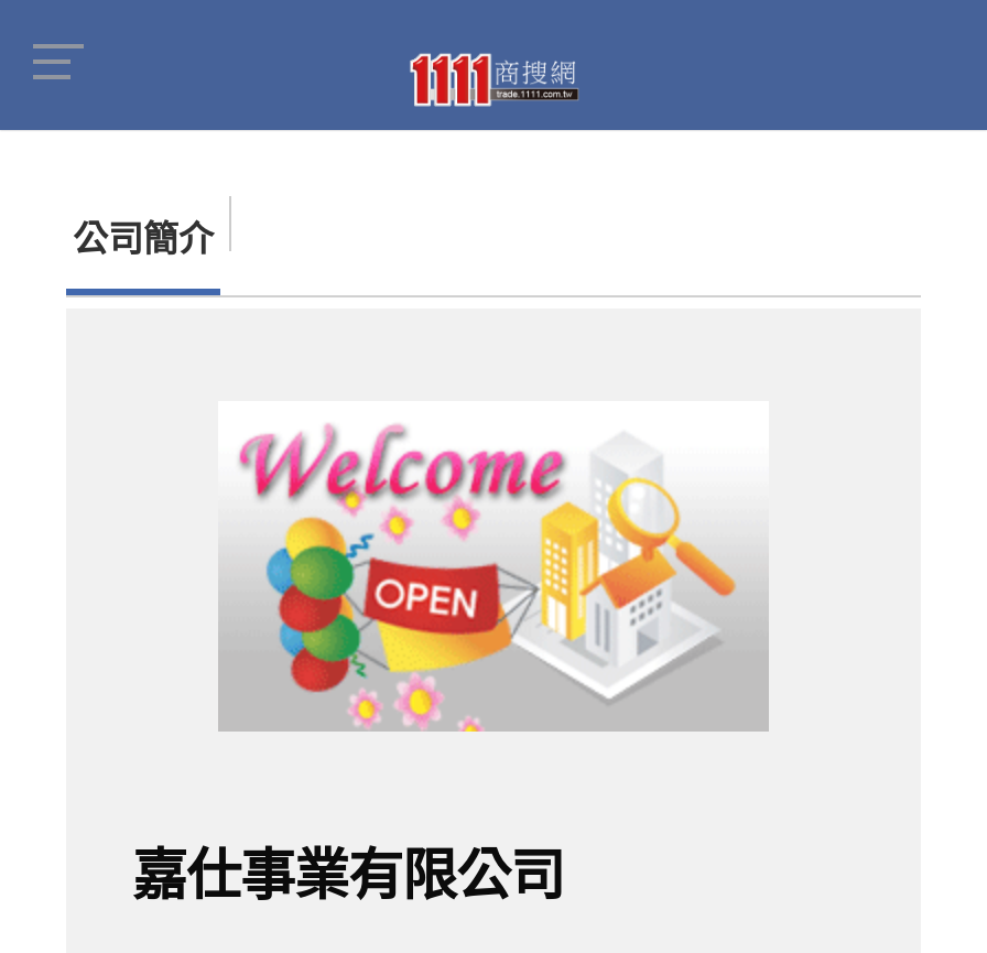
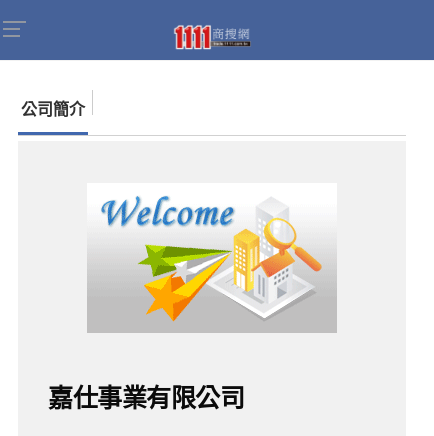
[238,423,568,734] [image] -> [97,194,244,333] [image]

